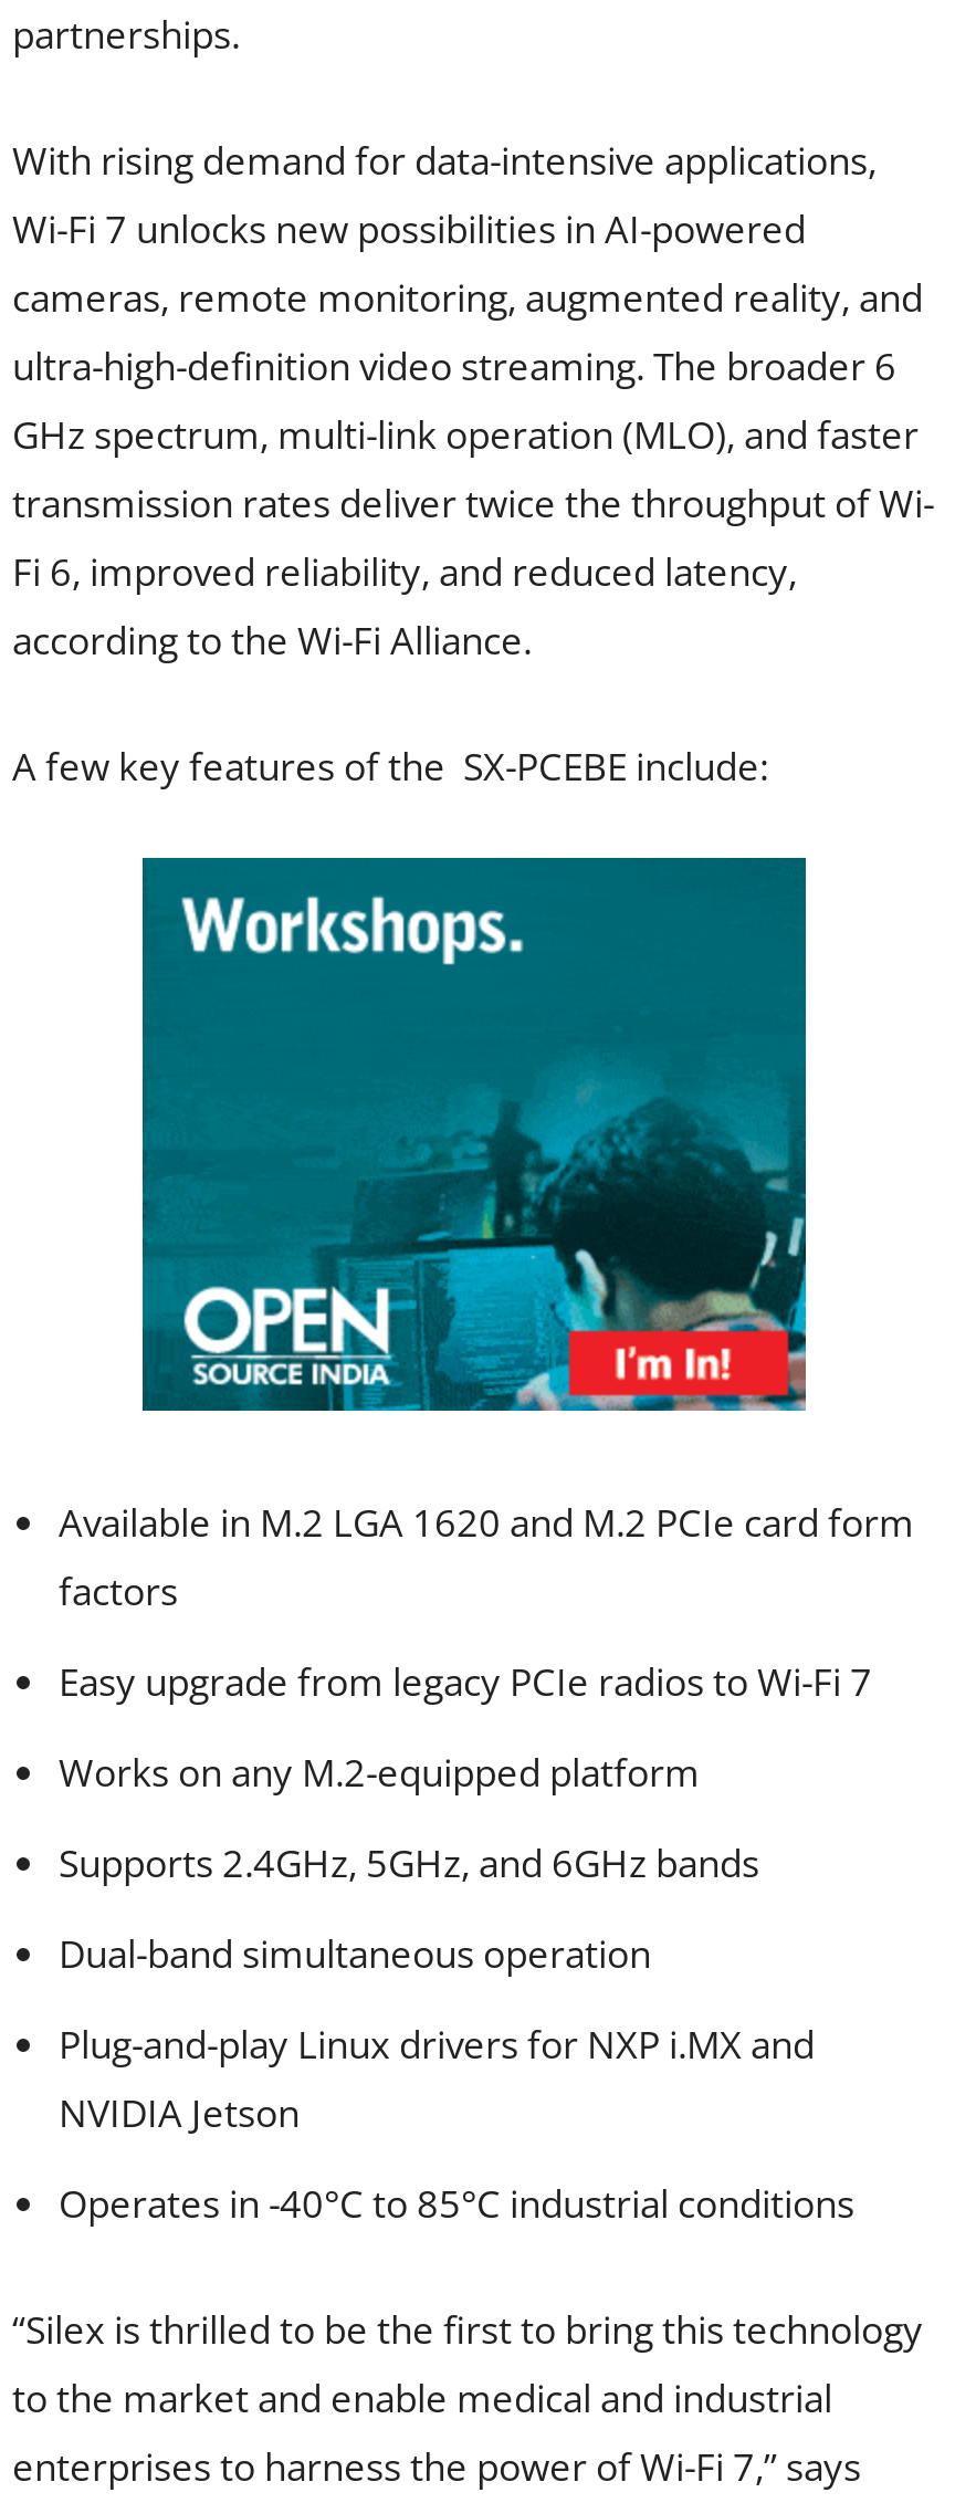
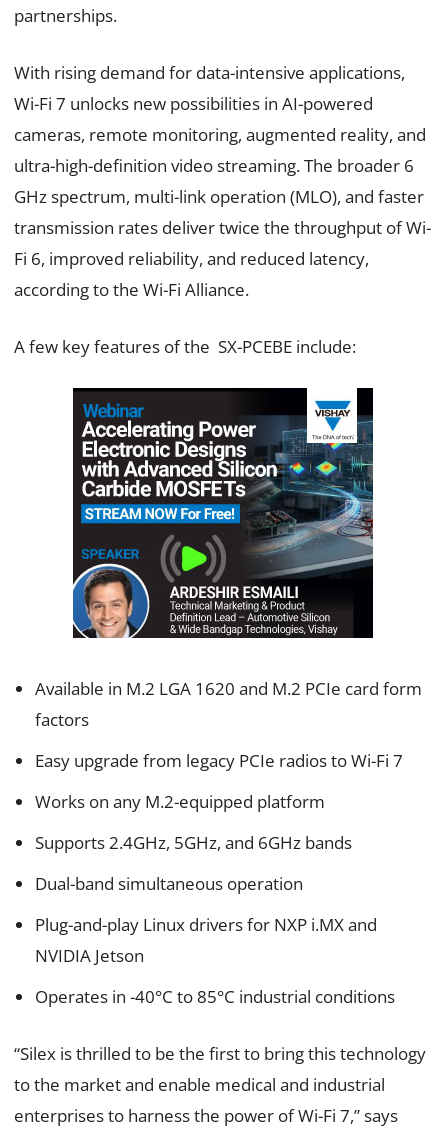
[140,856,808,1413] [image] -> [72,387,374,639] [image]

